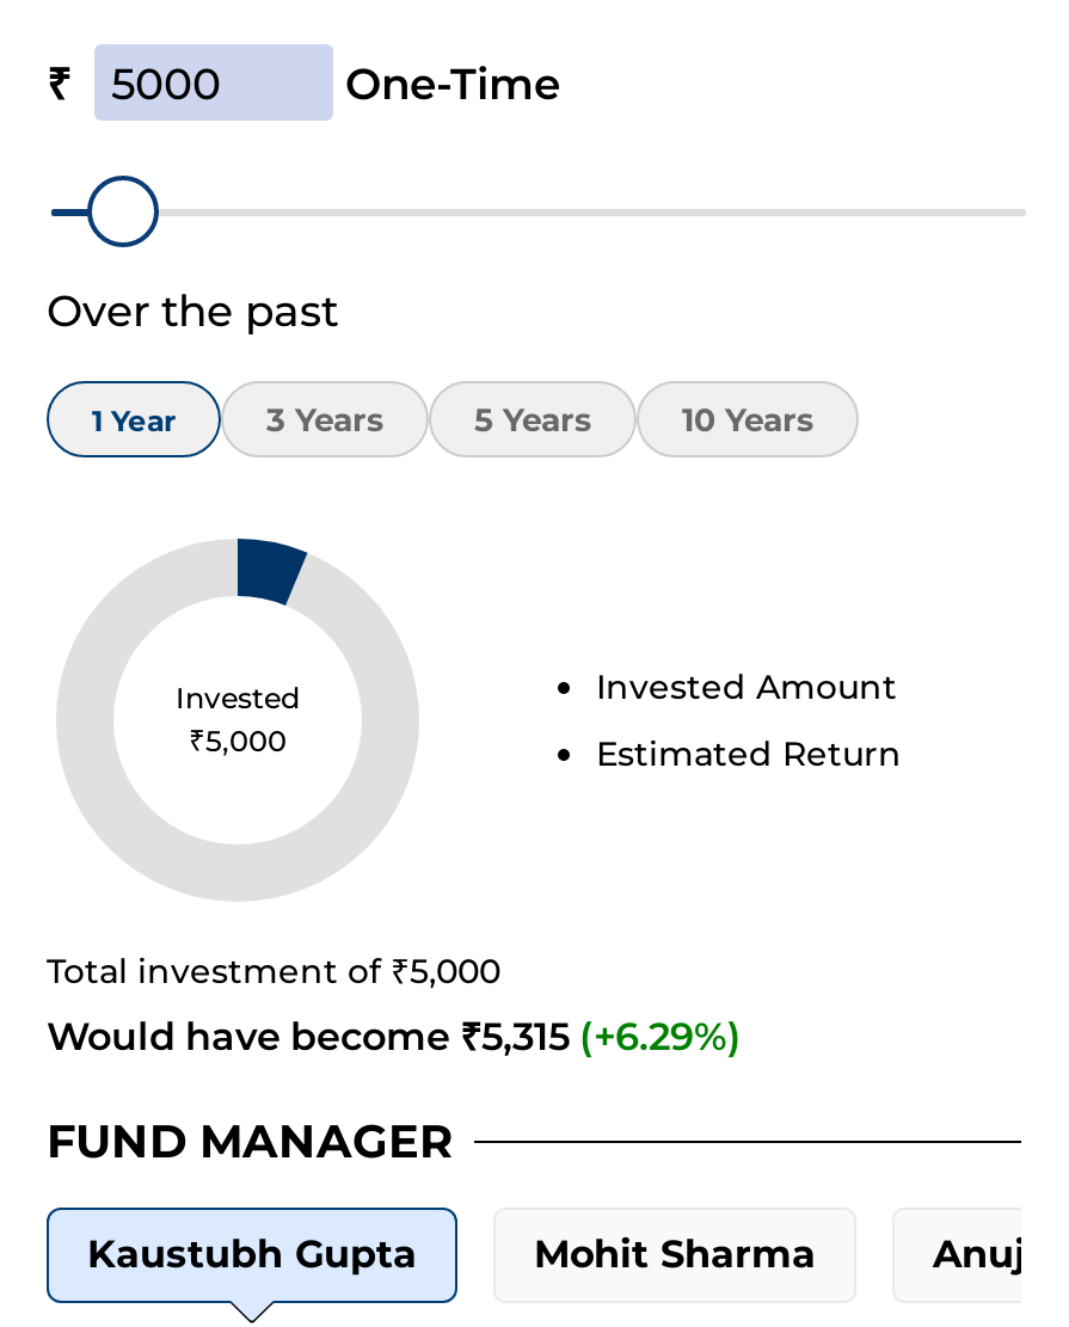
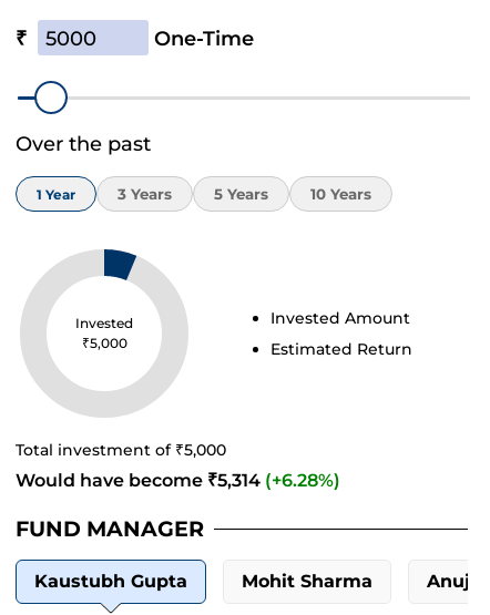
[47,1015,742,1061] Would have become ₹5,315 (+6.29%) -> [16,470,340,491] Would have become ₹5,314 (+6.28%)

